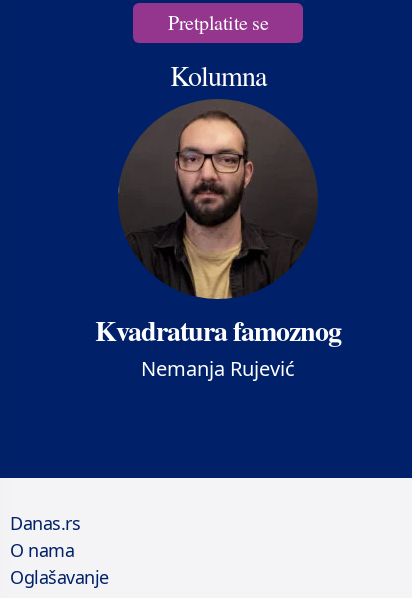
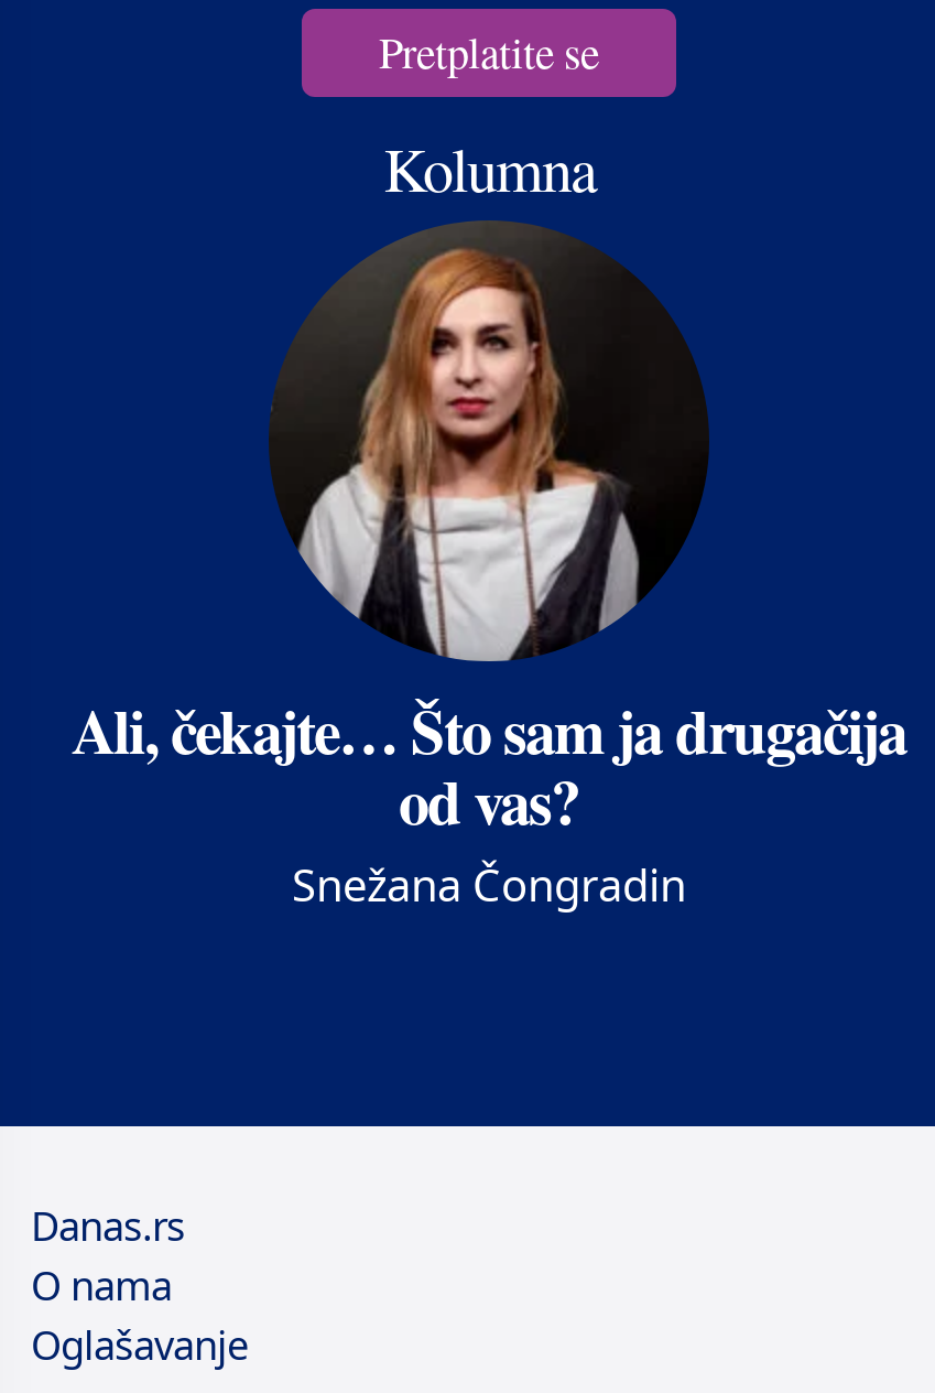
[95,106,341,382] [image] | Kvadratura famoznog | Nemanja Rujević -> [72,237,906,915] [image] | Ali, čekajte… Što sam ja drugačija | od vas? | Snežana Čongradin

